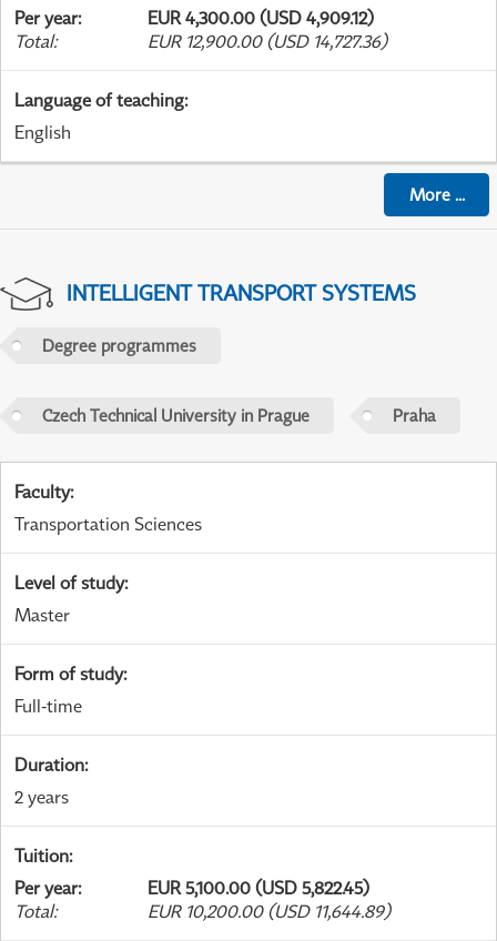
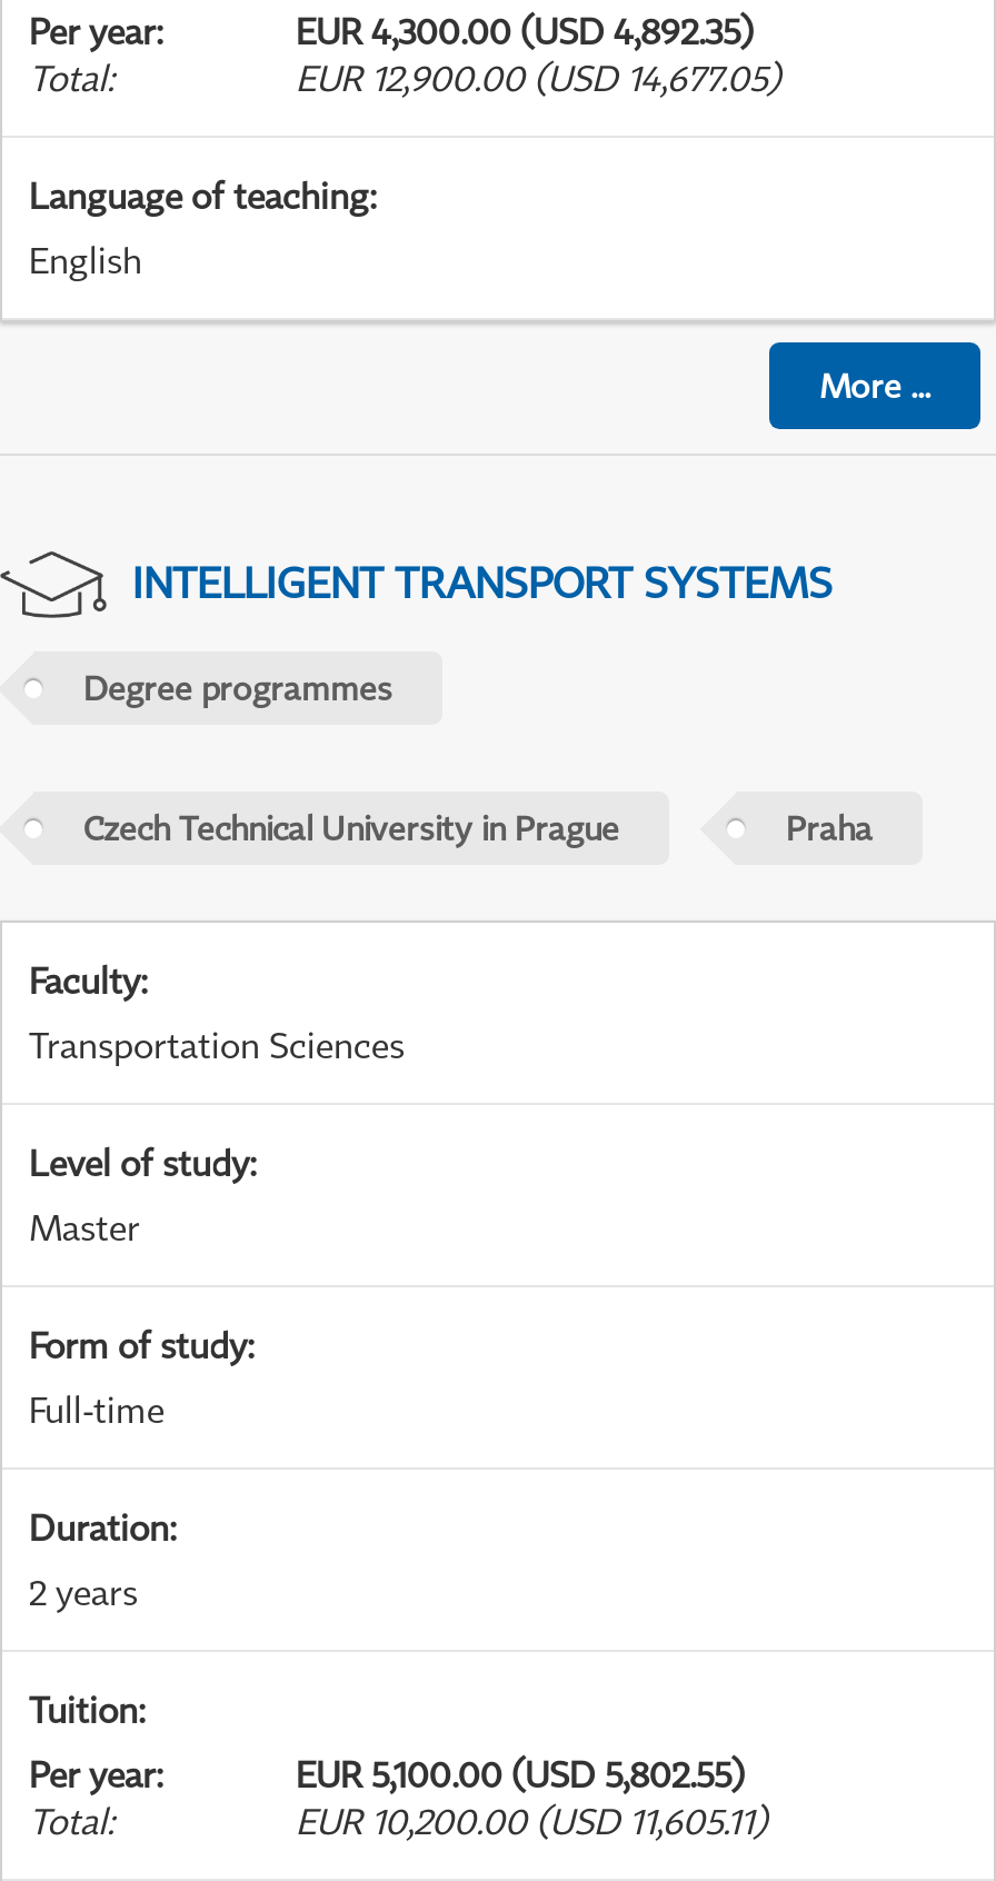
[148,7,374,29] EUR 4,300.00 (USD 4,909.12) -> [296,9,754,54] EUR 4,300.00 (USD 4,892.35)
[148,30,387,52] EUR 12,900.00 (USD 14,727.36) -> [296,56,780,100] EUR 12,900.00 (USD 14,677.05)
[148,877,369,899] EUR 5,100.00 (USD 5,822.45) -> [296,1752,745,1797] EUR 5,100.00 (USD 5,802.55)
[148,900,390,922] EUR 10,200.00 (USD 11,644.89) -> [296,1799,767,1843] EUR 10,200.00 (USD 11,605.11)

